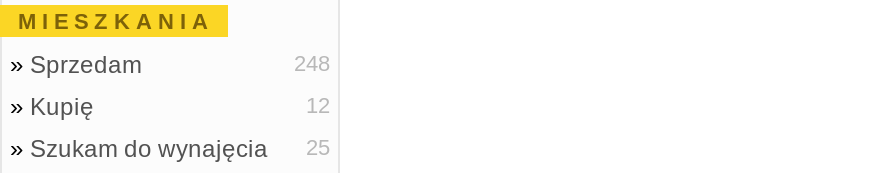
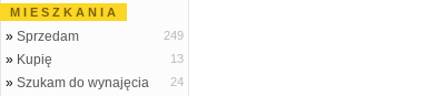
[294,51,330,75] 248 -> [164,29,184,42] 249
[306,93,330,117] 12 -> [170,52,184,65] 13
[10,135,330,163] » Szukam do wynajęcia 25 -> [6,75,184,90] » Szukam do wynajęcia 24

